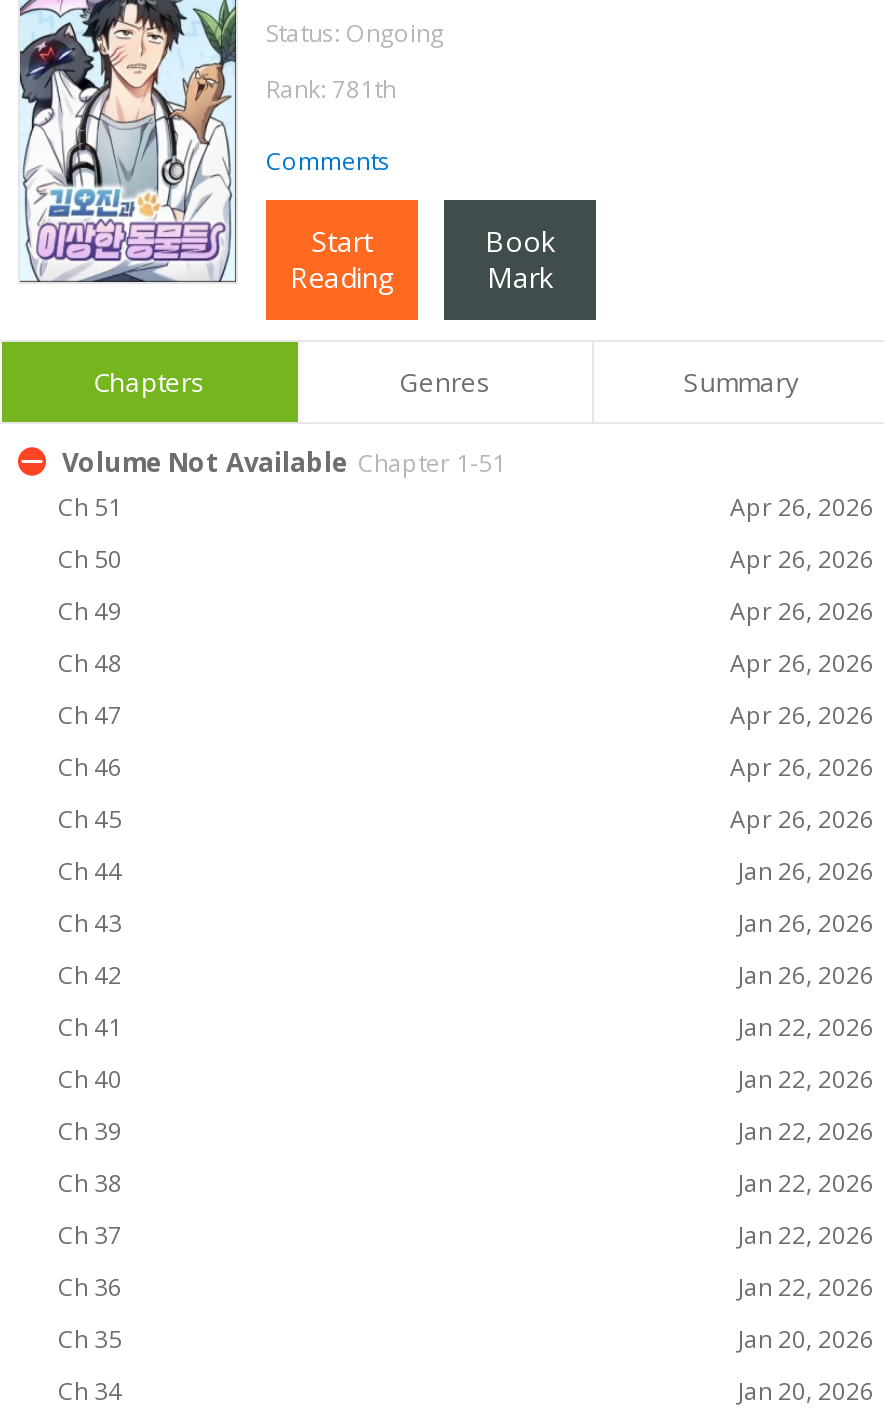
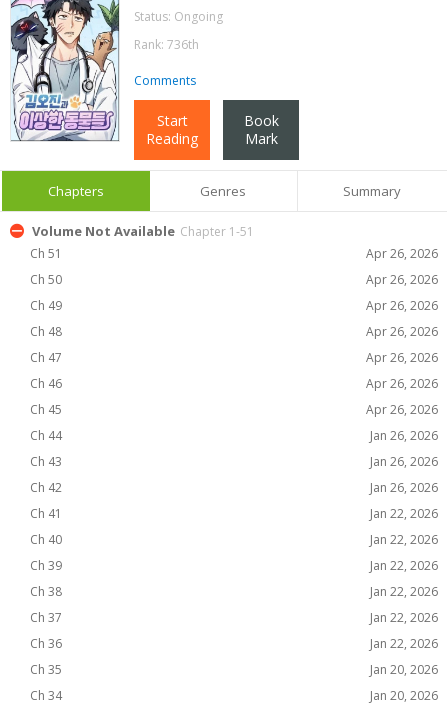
[266,72,396,106] Rank: 781th -> [134,36,199,53] Rank: 736th

